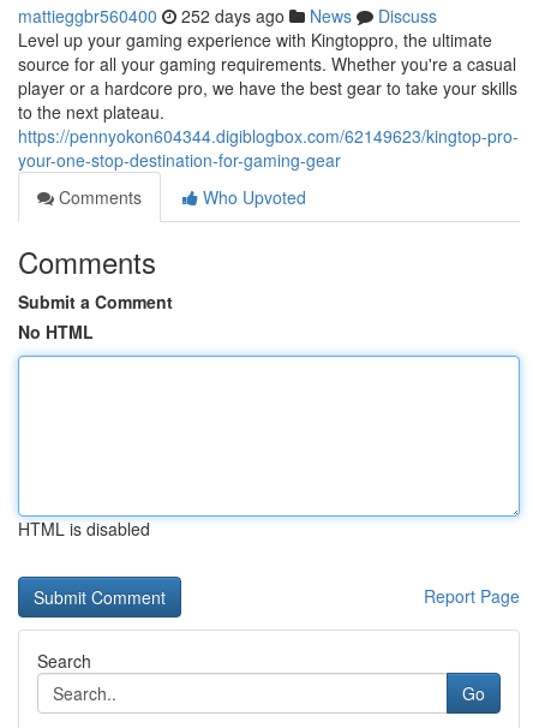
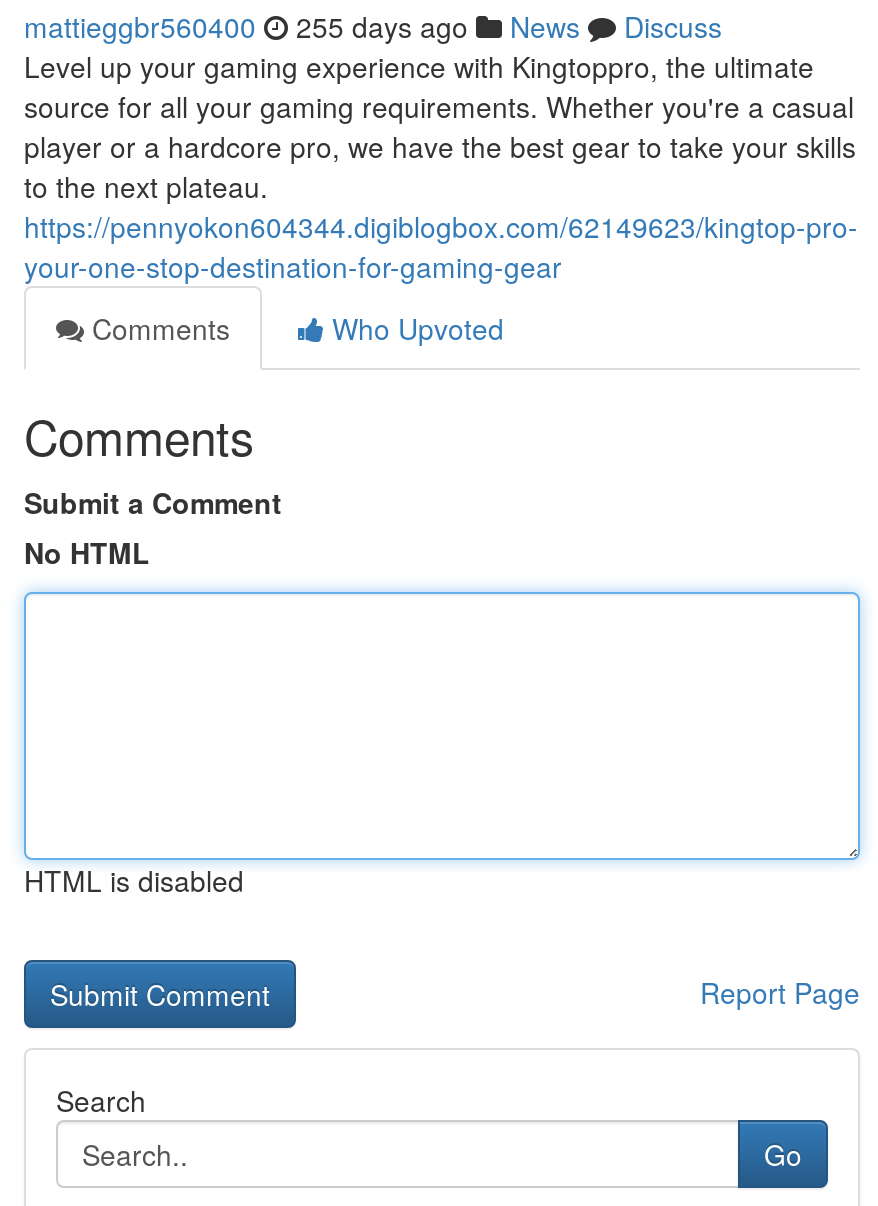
[18,4,437,28] mattieggbr560400 252 days ago News Discuss -> [24,6,722,46] mattieggbr560400 255 days ago News Discuss

